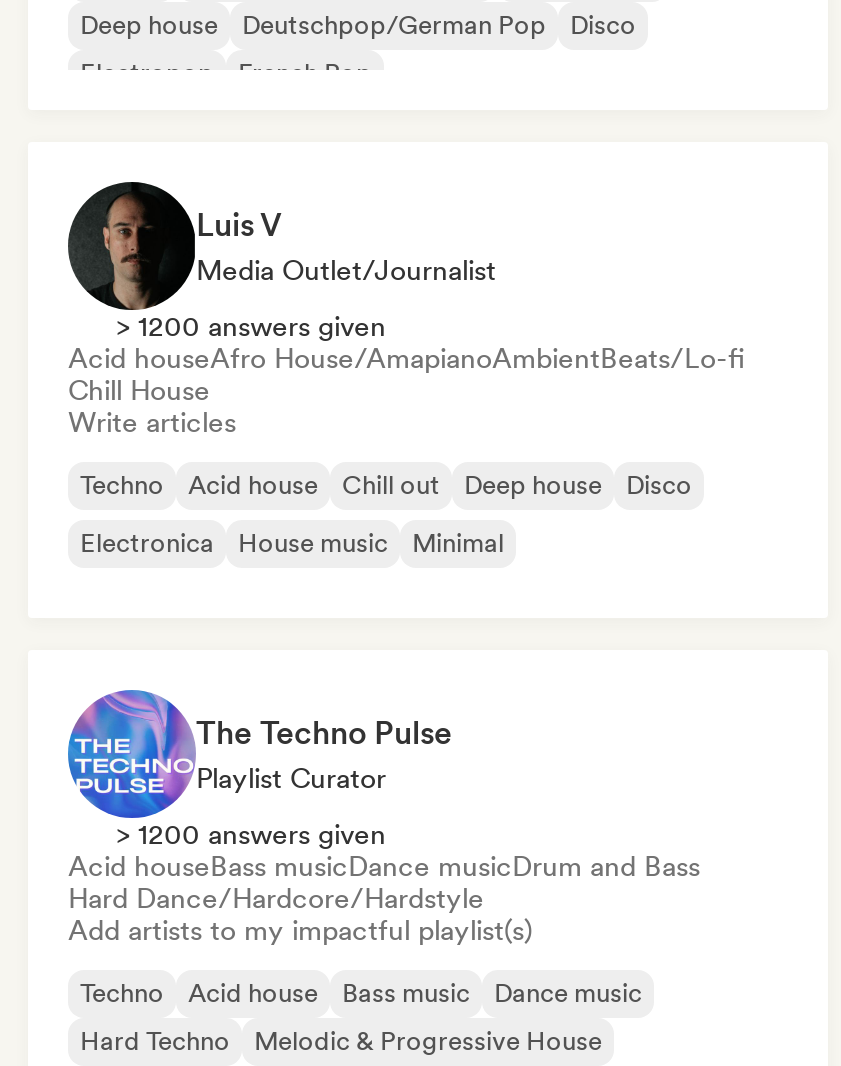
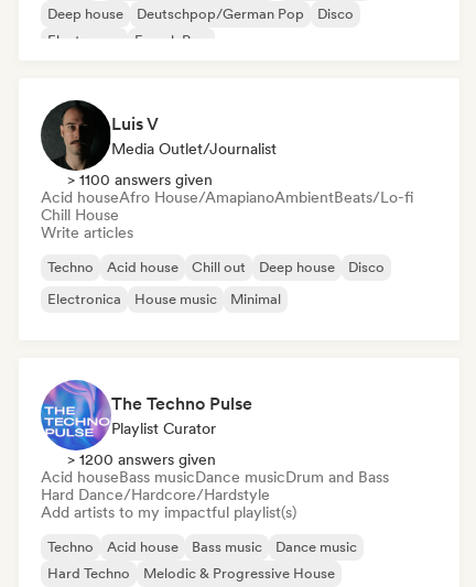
[116,310,386,342] > 1200 answers given -> [67,171,213,188] > 1100 answers given

